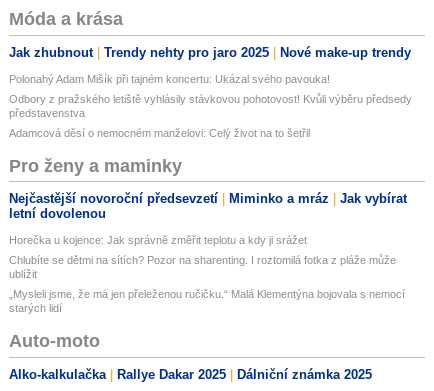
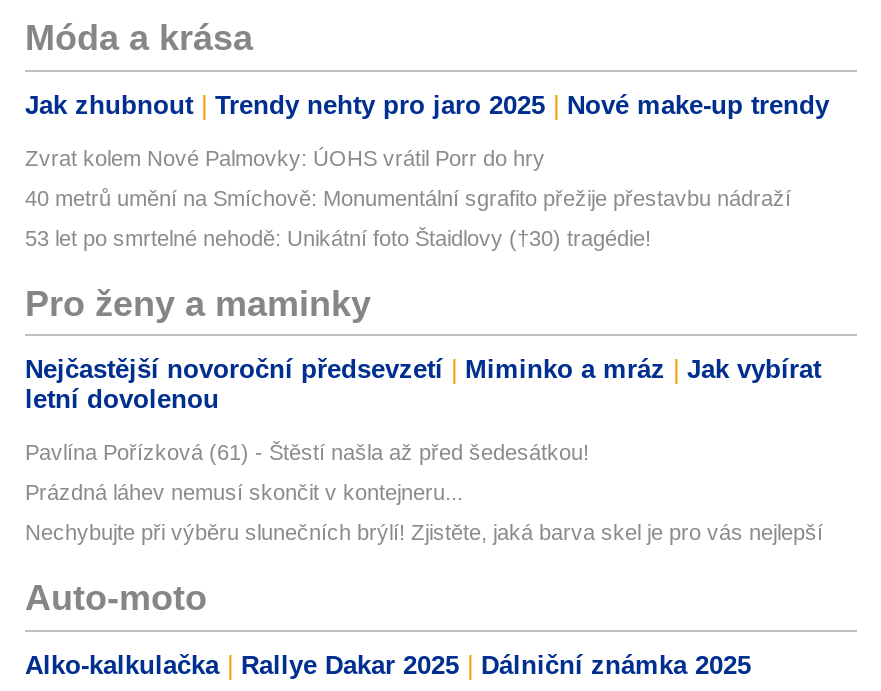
[9,73,330,85] Polonahý Adam Mišík při tajném koncertu: Ukázal svého pavouka! -> [25,146,545,170] Zvrat kolem Nové Palmovky: ÚOHS vrátil Porr do hry
[9,93,412,119] Odbory z pražského letiště vyhlásily stávkovou pohotovost! Kvůli výběru předsedy | představenstva -> [25,186,791,210] 40 metrů umění na Smíchově: Monumentální sgrafito přežije přestavbu nádraží
[9,127,310,139] Adamcová děsí o nemocném manželovi: Celý život na to šetřil -> [25,226,651,250] 53 let po smrtelné nehodě: Unikátní foto Štaidlovy (†30) tragédie!
[9,234,307,246] Horečka u kojence: Jak správně změřit teplotu a kdy ji srážet -> [25,441,589,465] Pavlína Pořízková (61) - Štěstí našla až před šedesátkou!
[9,254,396,280] Chlubíte se dětmi na sítích? Pozor na sharenting. I roztomilá fotka z pláže může | ublížit -> [25,481,463,505] Prázdná láhev nemusí skončit v kontejneru...
[9,288,405,314] „Mysleli jsme, že má jen přeleženou ručičku.“ Malá Klementýna bojovala s nemocí | starých lidí -> [25,521,823,545] Nechybujte při výběru slunečních brýlí! Zjistěte, jaká barva skel je pro vás nejlepší

